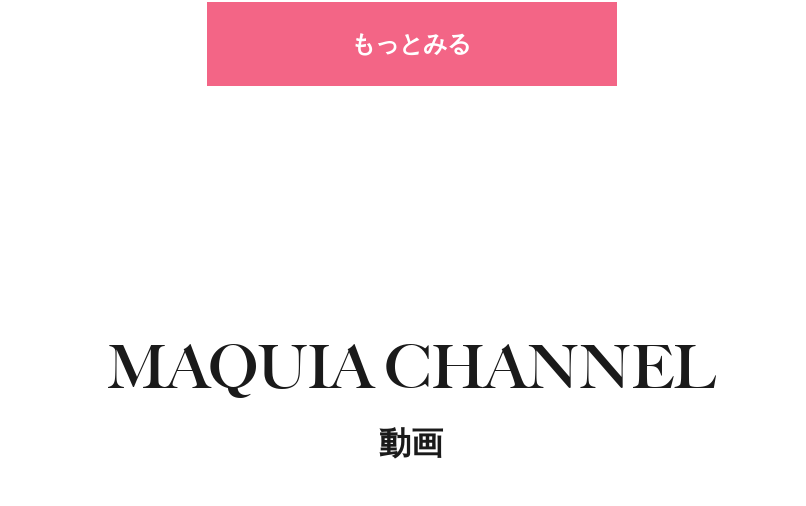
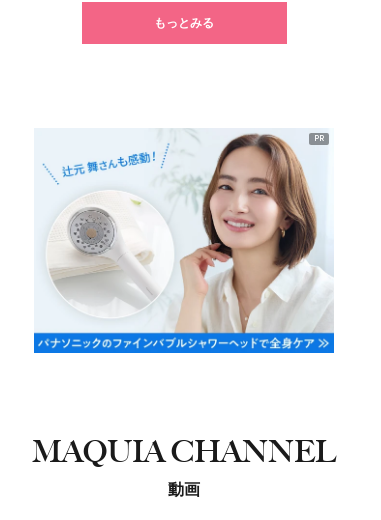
none -> [33,128,335,354] [image] | PR

